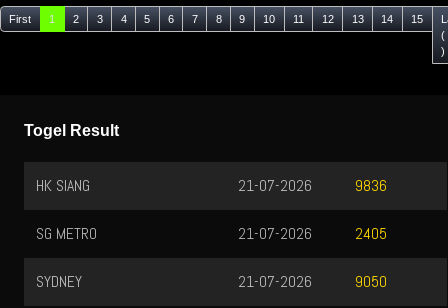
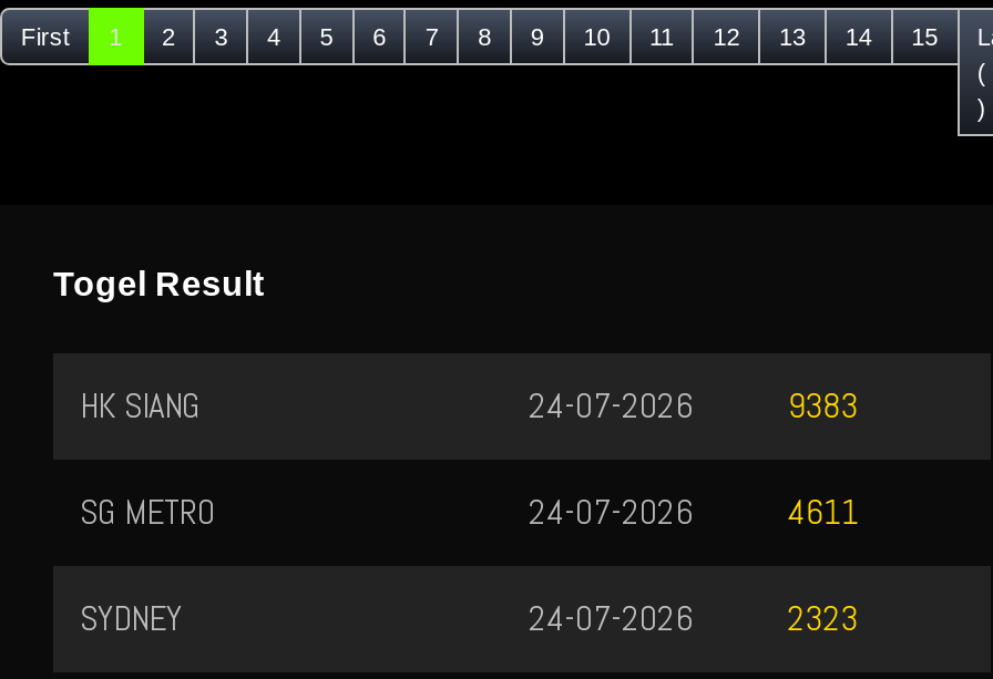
[238,176,312,196] 21-07-2026 -> [529,384,693,429] 24-07-2026
[355,176,387,196] 9836 -> [788,385,858,430] 9383
[238,224,312,244] 21-07-2026 -> [529,491,693,535] 24-07-2026
[355,224,387,244] 2405 -> [788,492,858,536] 4611
[238,272,312,292] 21-07-2026 -> [529,597,693,641] 24-07-2026
[355,272,387,292] 9050 -> [788,598,858,642] 2323

